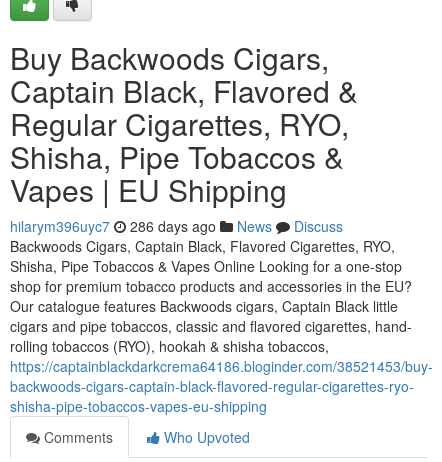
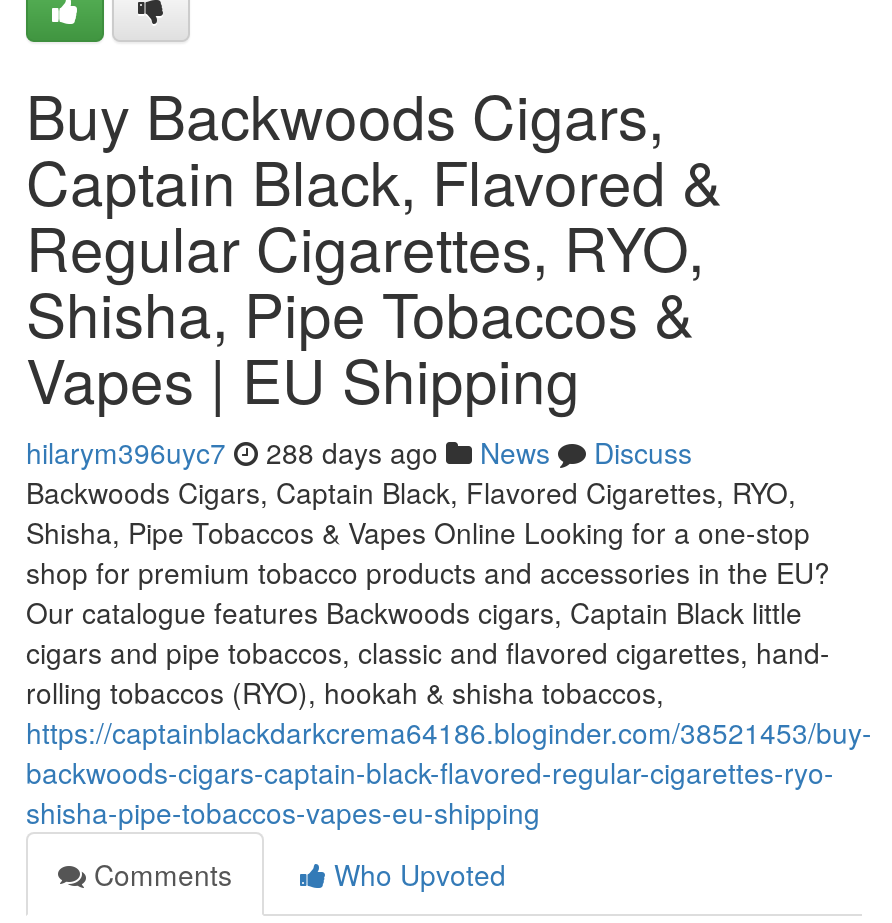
[10,216,343,236] hilarym396uyc7 286 days ago News Discuss -> [26,432,692,472] hilarym396uyc7 288 days ago News Discuss

